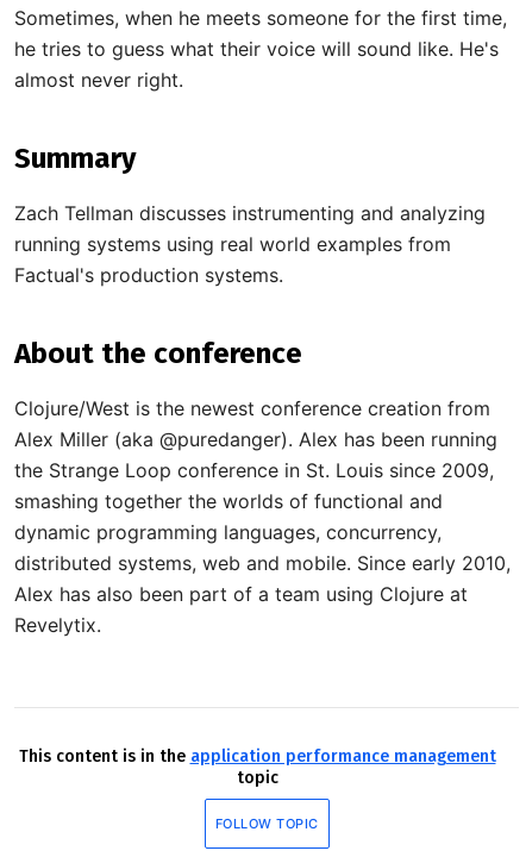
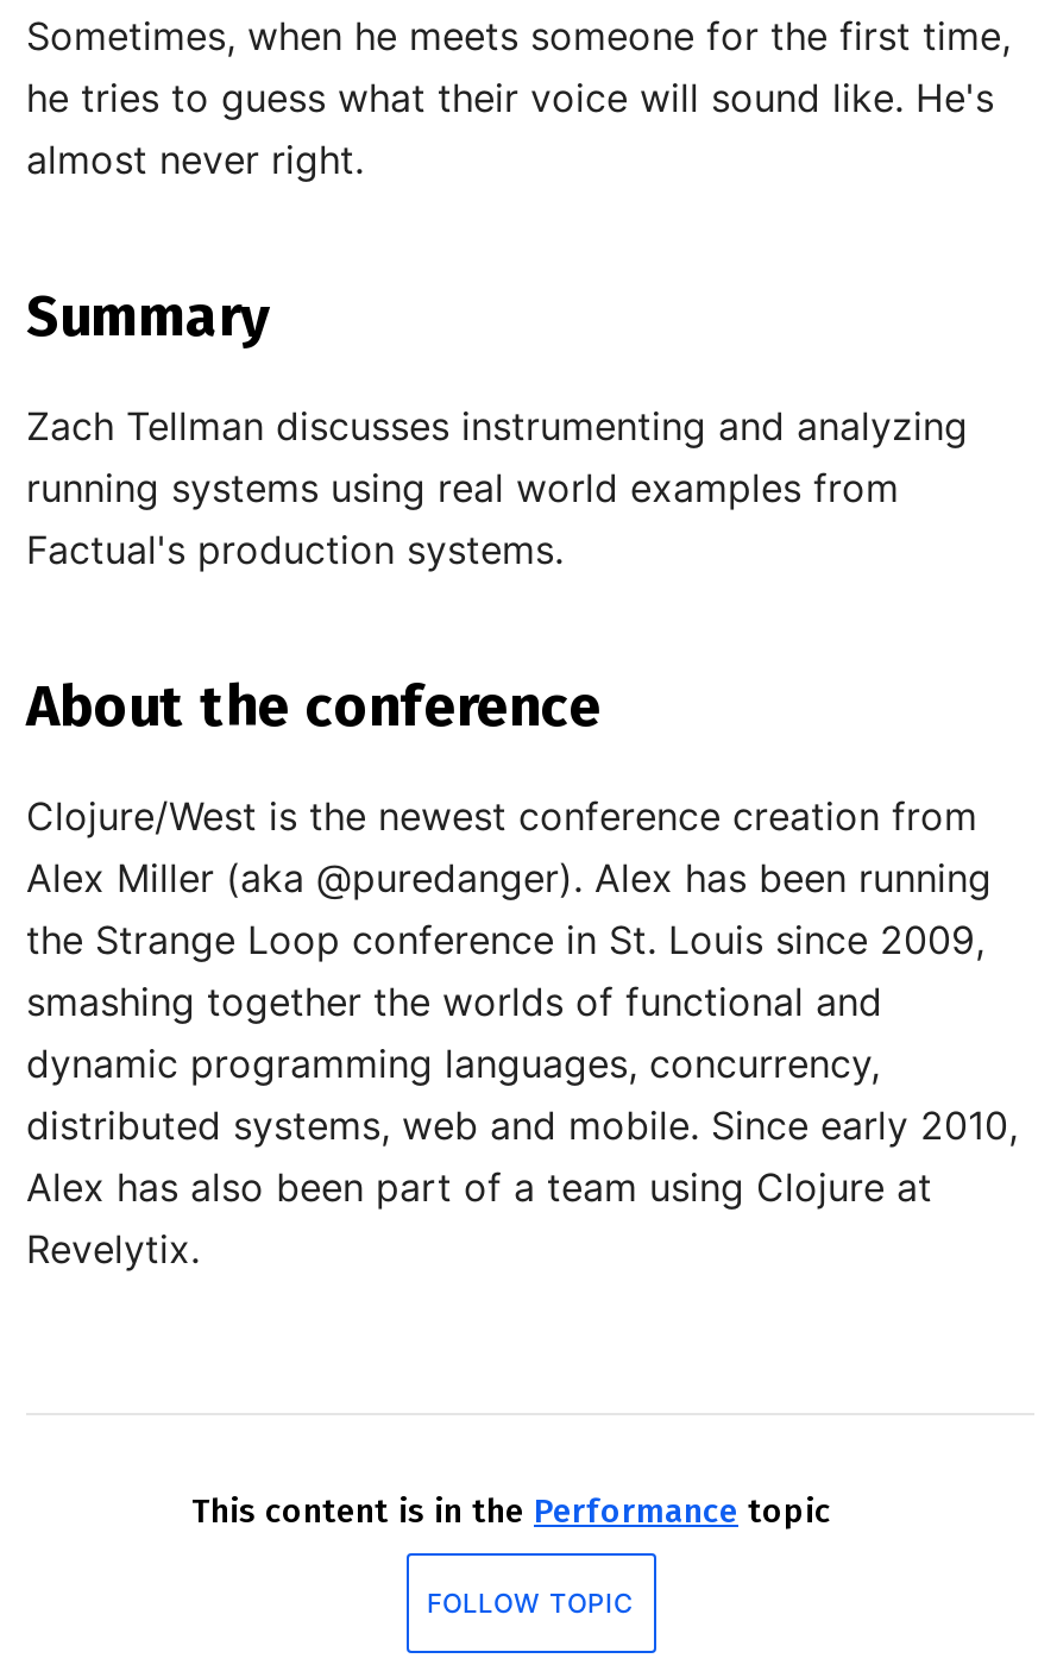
[18,746,496,788] This content is in the application performance management | topic -> [191,1491,831,1531] This content is in the Performance topic

